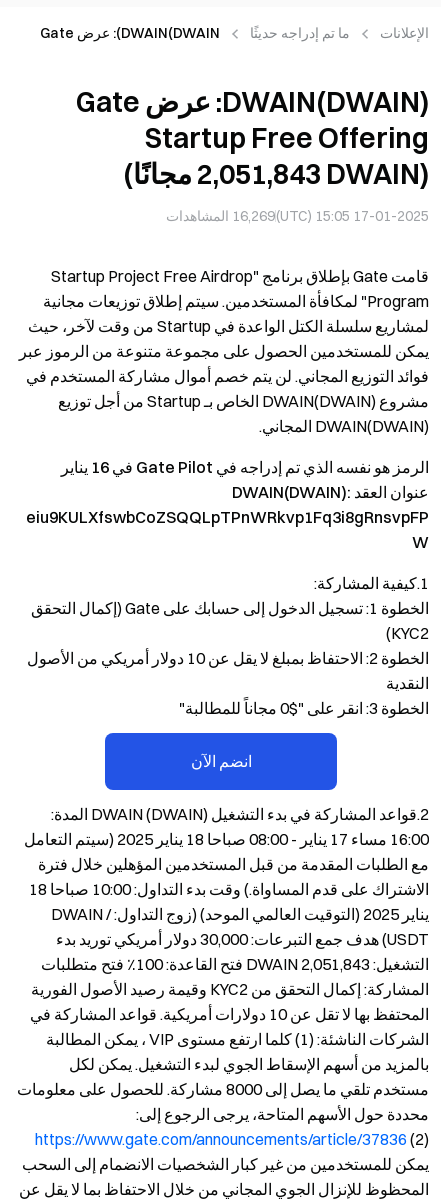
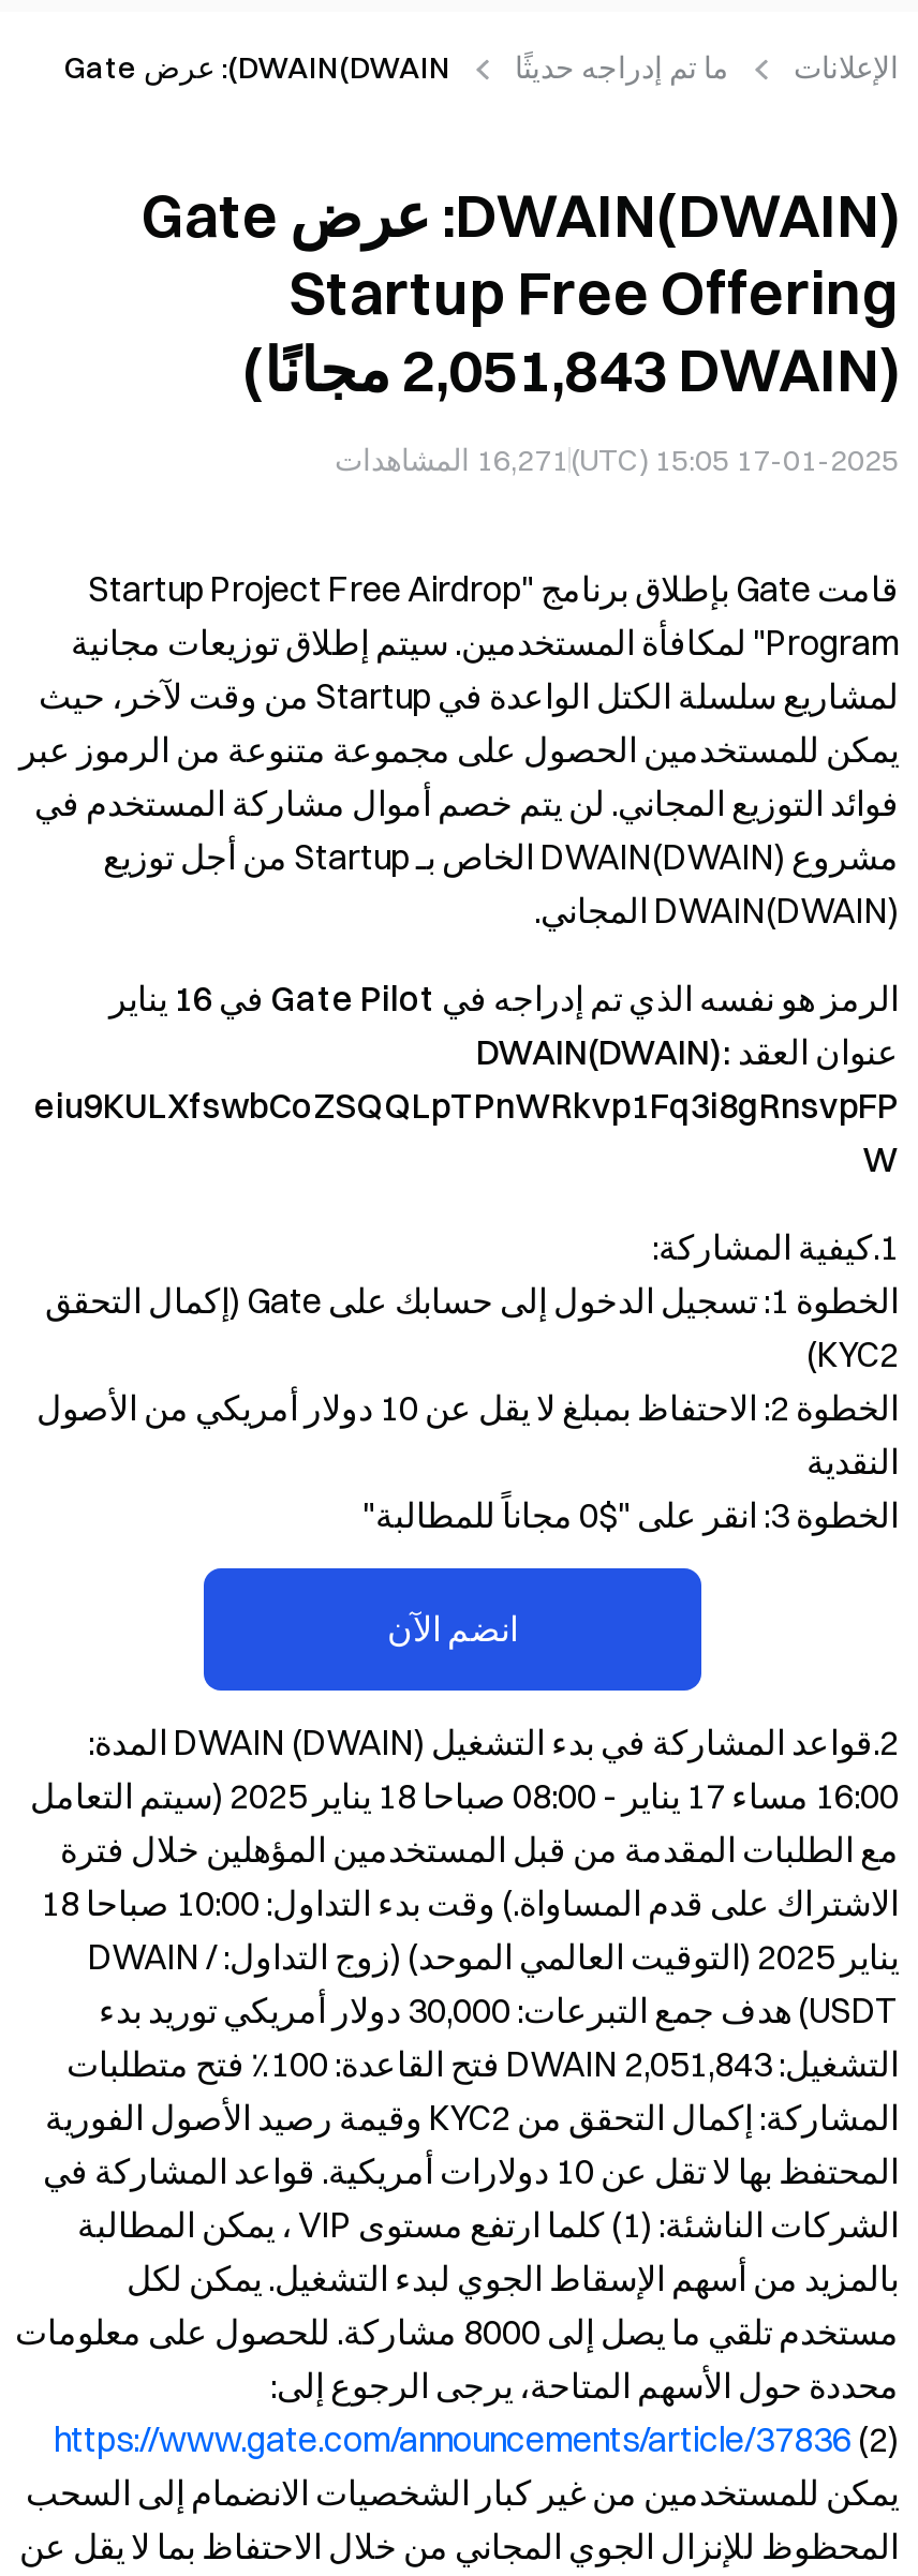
[166,207,275,225] 16,269 المشاهدات -> [335,441,568,479] 16,271 المشاهدات

